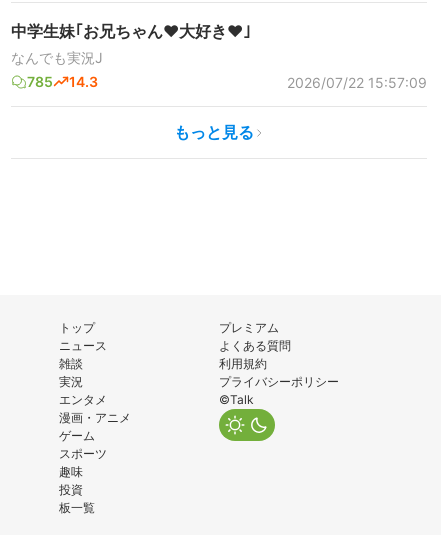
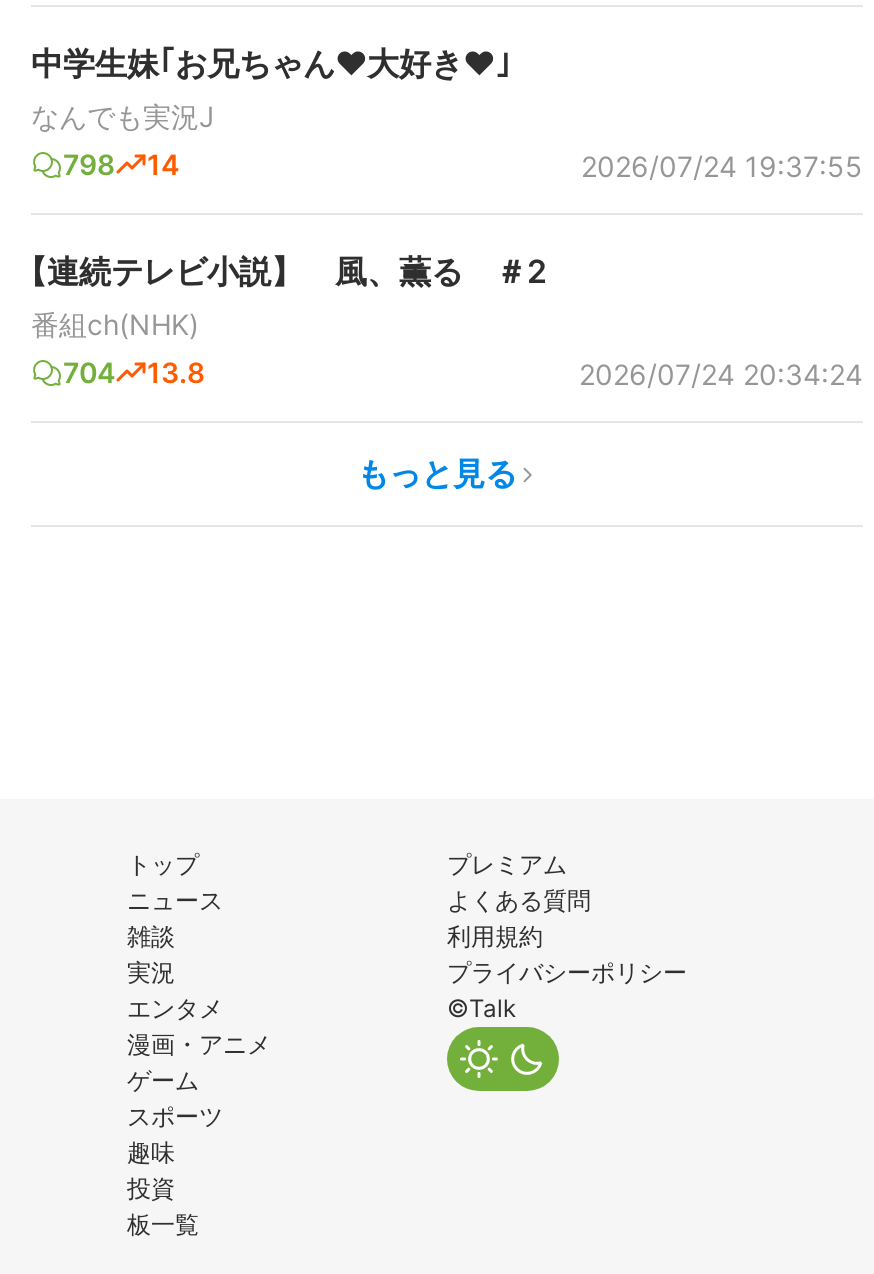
[27,73,427,91] 785 | 14.3 | 2026/07/22 15:57:09 -> [15,148,863,392] 798 | 14 | 2026/07/24 19:37:55 | 【連続テレビ小説】 風、薫る ＃2 | 番組ch(NHK) | 704 | 13.8 | 2026/07/24 20:34:24

